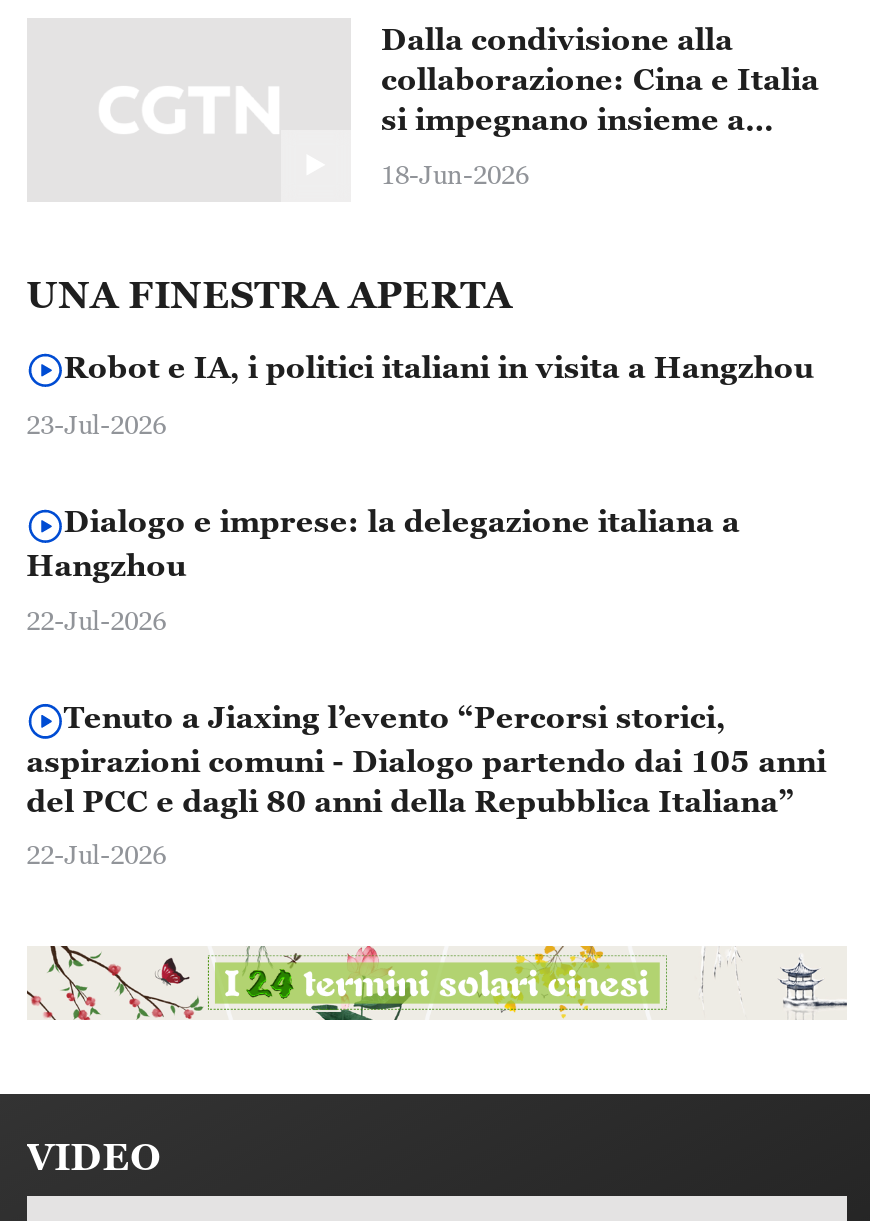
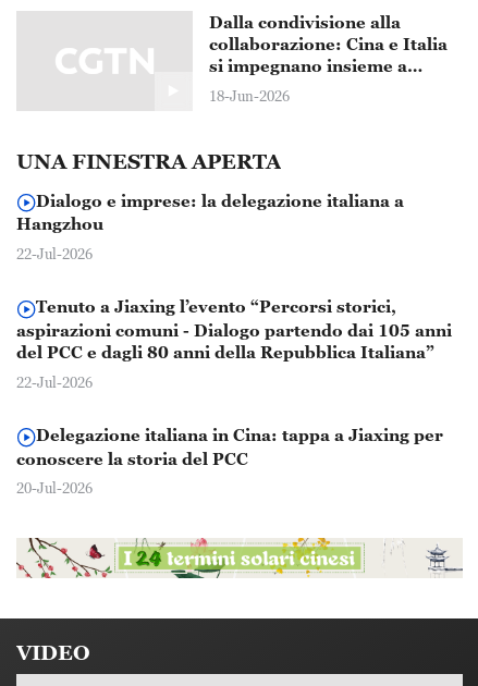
[26,347,814,439] Robot e IA, i politici italiani in visita a Hangzhou | 23-Jul-2026 -> none
moved [26,503,826,871] -> [16,190,452,390]: Dialogo e imprese: la delegazione italiana a | Hangzhou | 22-Jul-2026 | Tenuto a Jiaxing l’evento “Percorsi storici, | aspirazioni comuni - Dialogo partendo dai 105 anni | del PCC e dagli 80 anni della Repubblica Italiana” | 22-Jul-2026
none -> [16,425,443,497] Delegazione italiana in Cina: tappa a Jiaxing per | conoscere la storia del PCC | 20-Jul-2026

